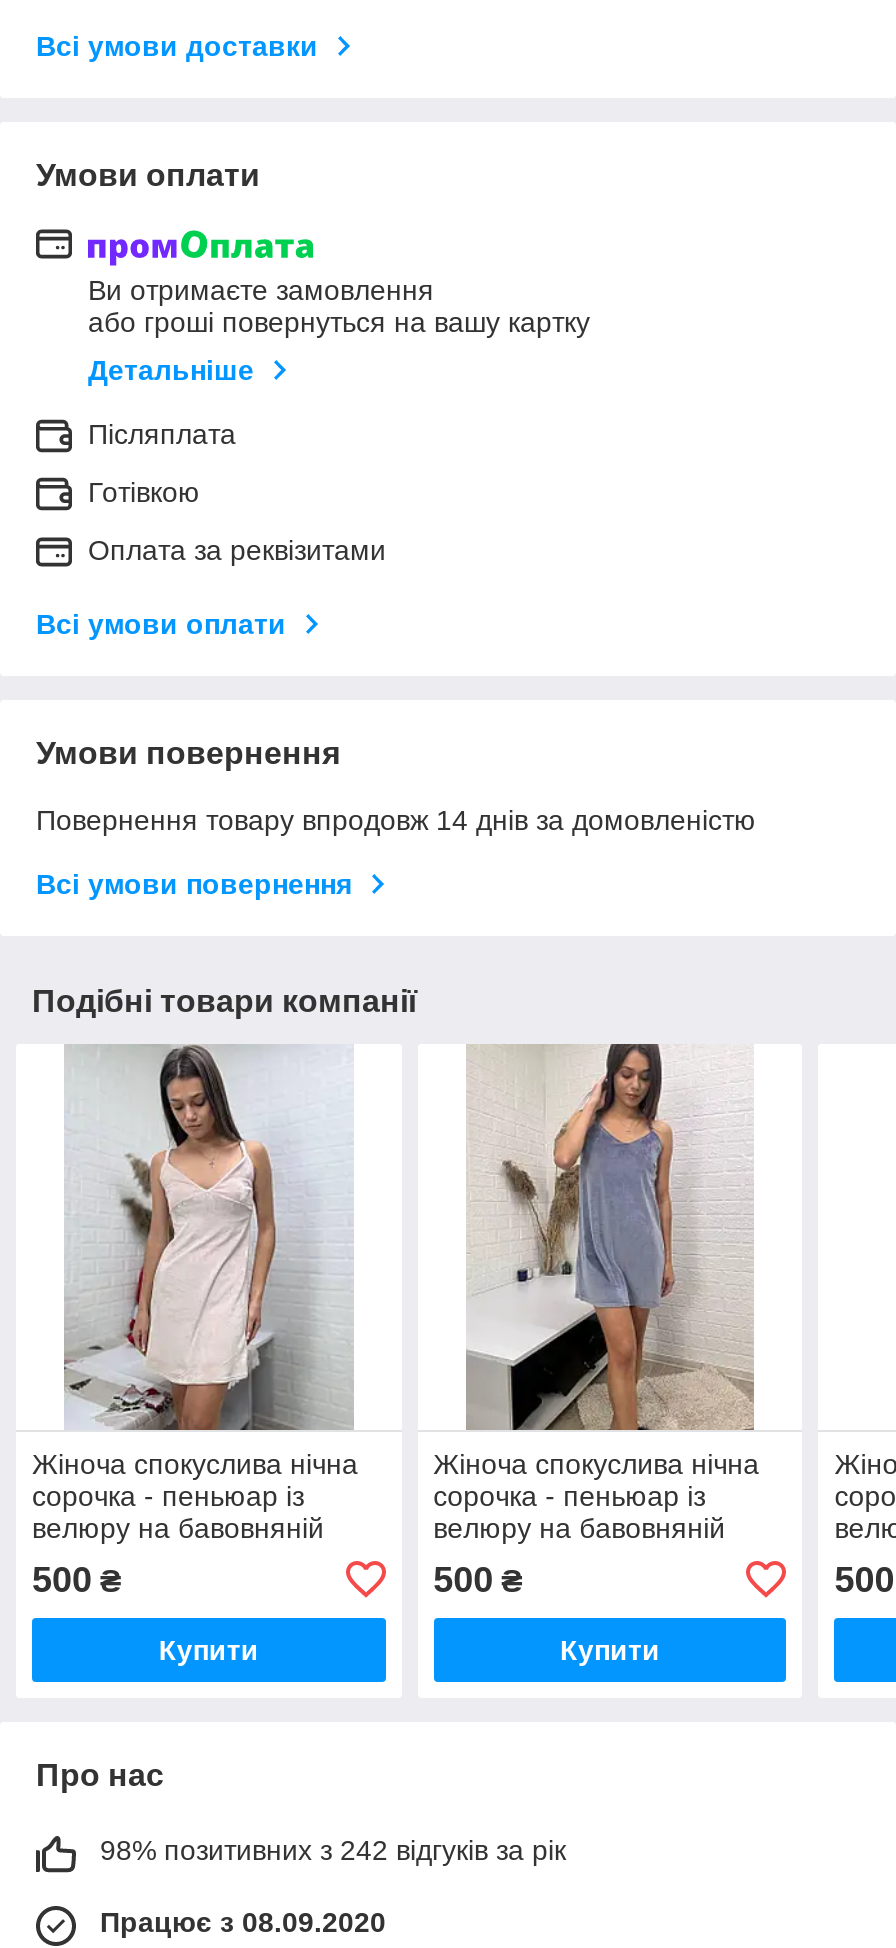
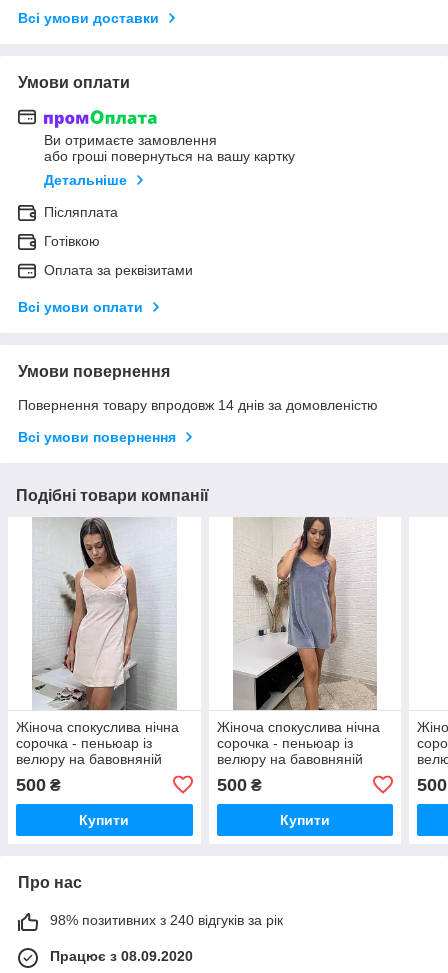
[100,1834,566,1866] 98% позитивних з 242 відгуків за рік -> [50,912,283,928] 98% позитивних з 240 відгуків за рік

